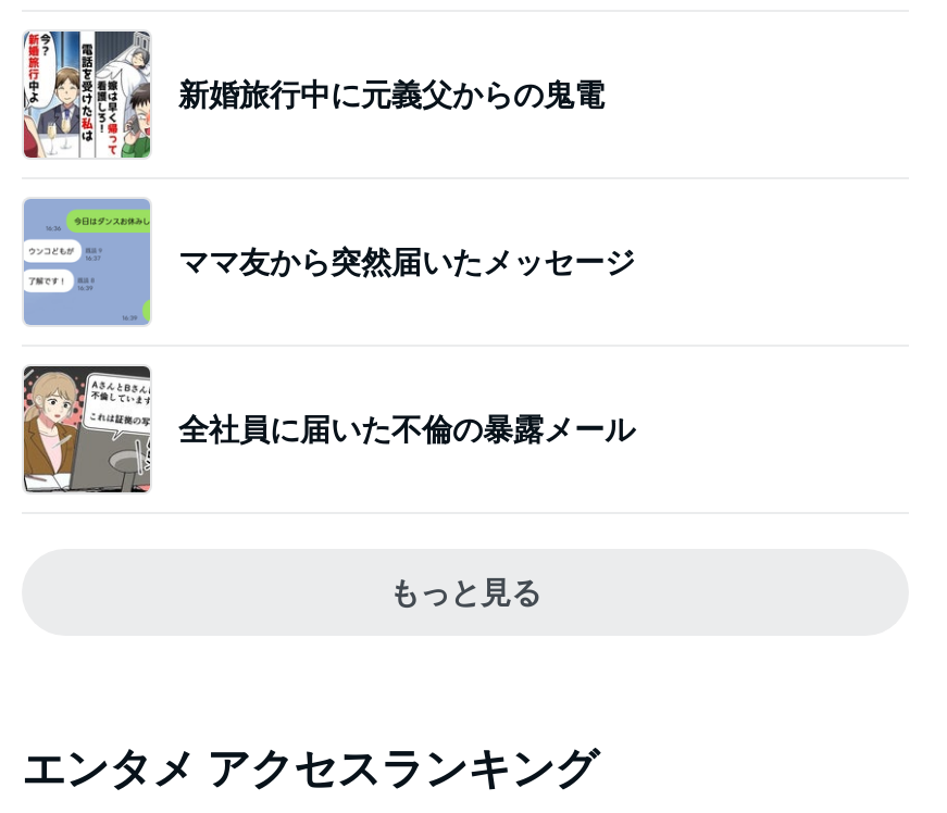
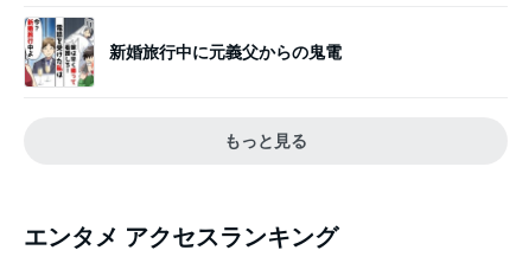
[22,197,635,327] [image] | ママ友から突然届いたメッセージ -> none
[22,364,635,495] [image] | 全社員に届いた不倫の暴露メール -> none

